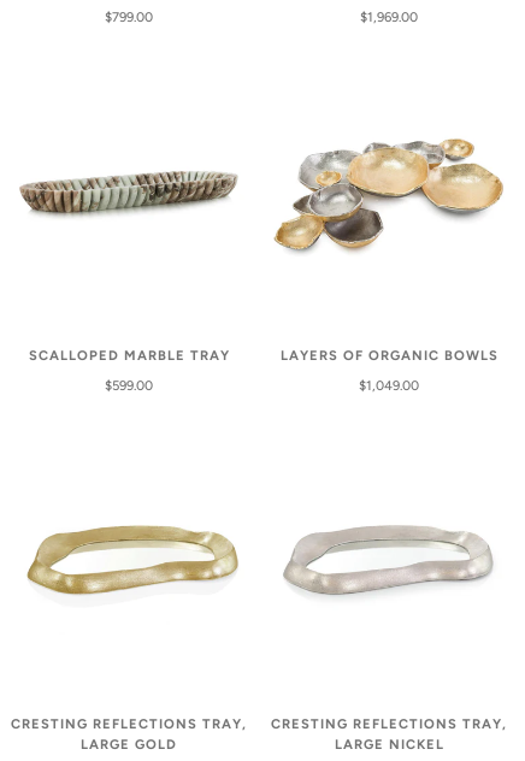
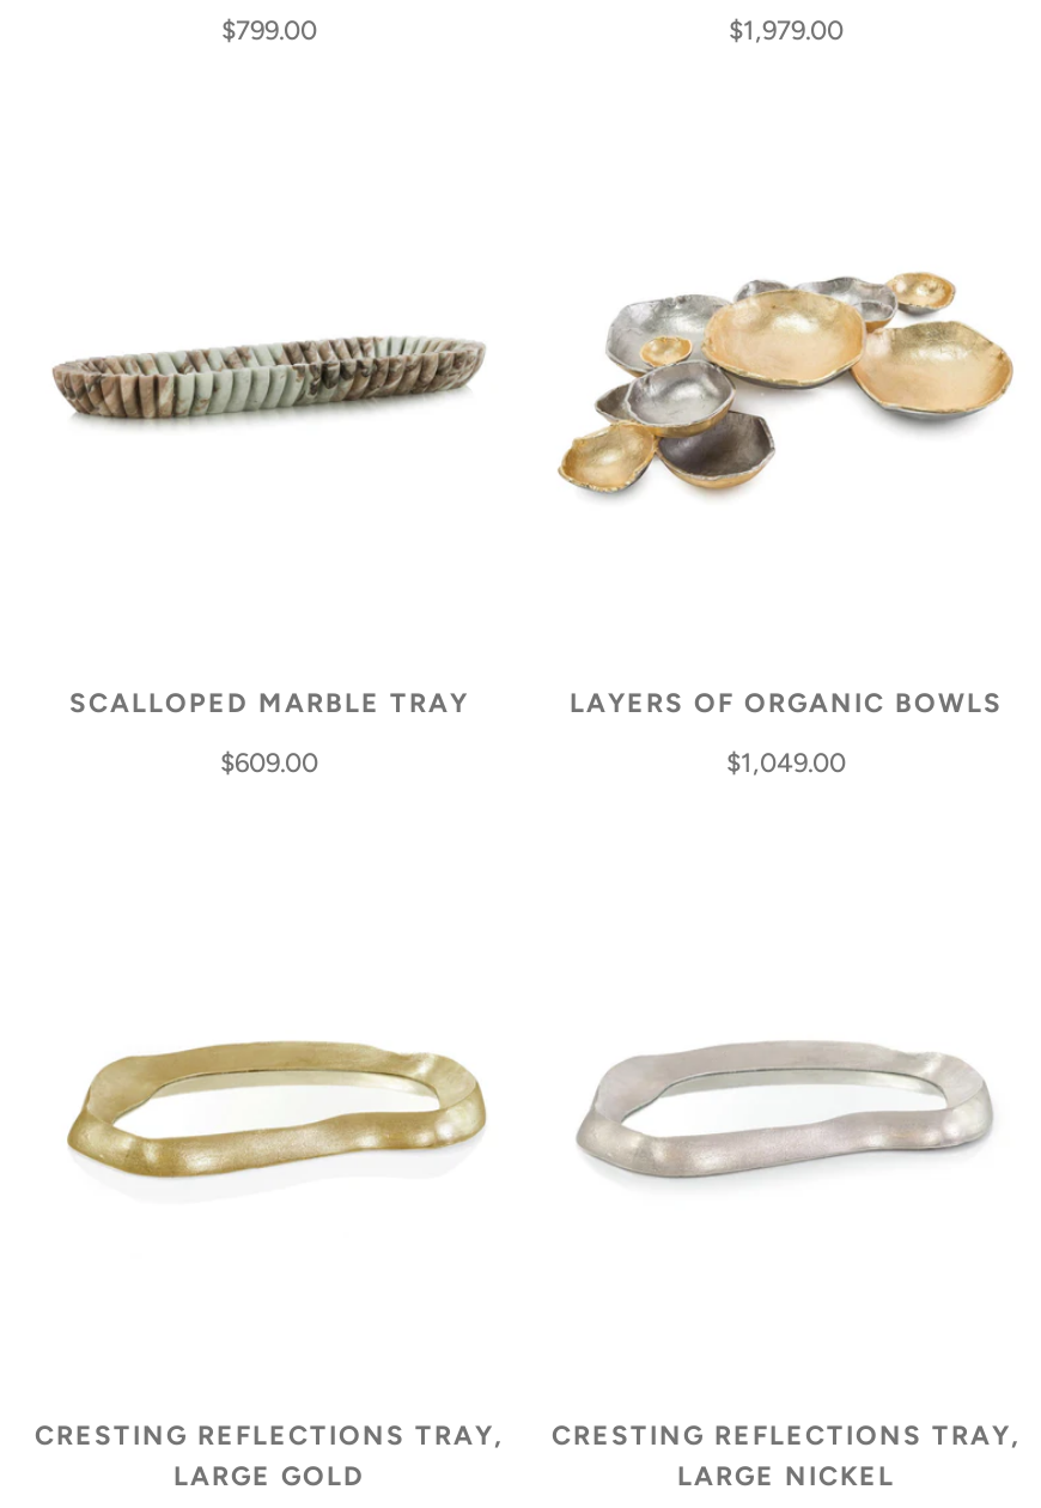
[360,9,418,26] $1,969.00 -> [729,14,844,48] $1,979.00
[105,377,153,394] $599.00 -> [220,747,318,780] $609.00

